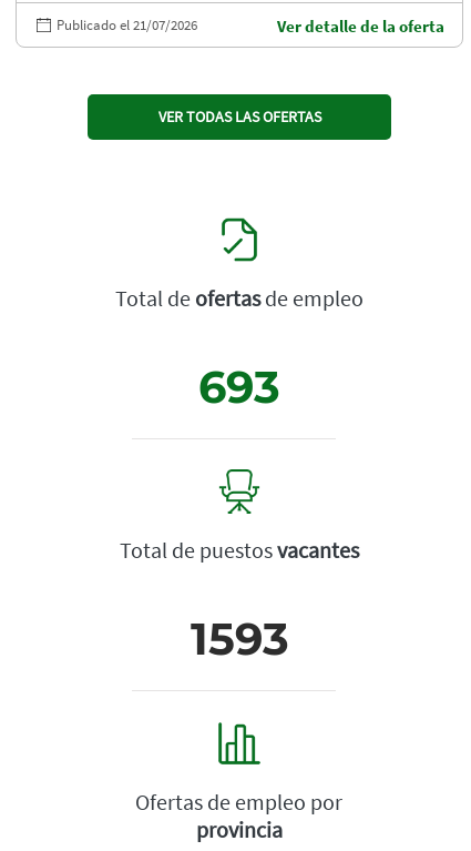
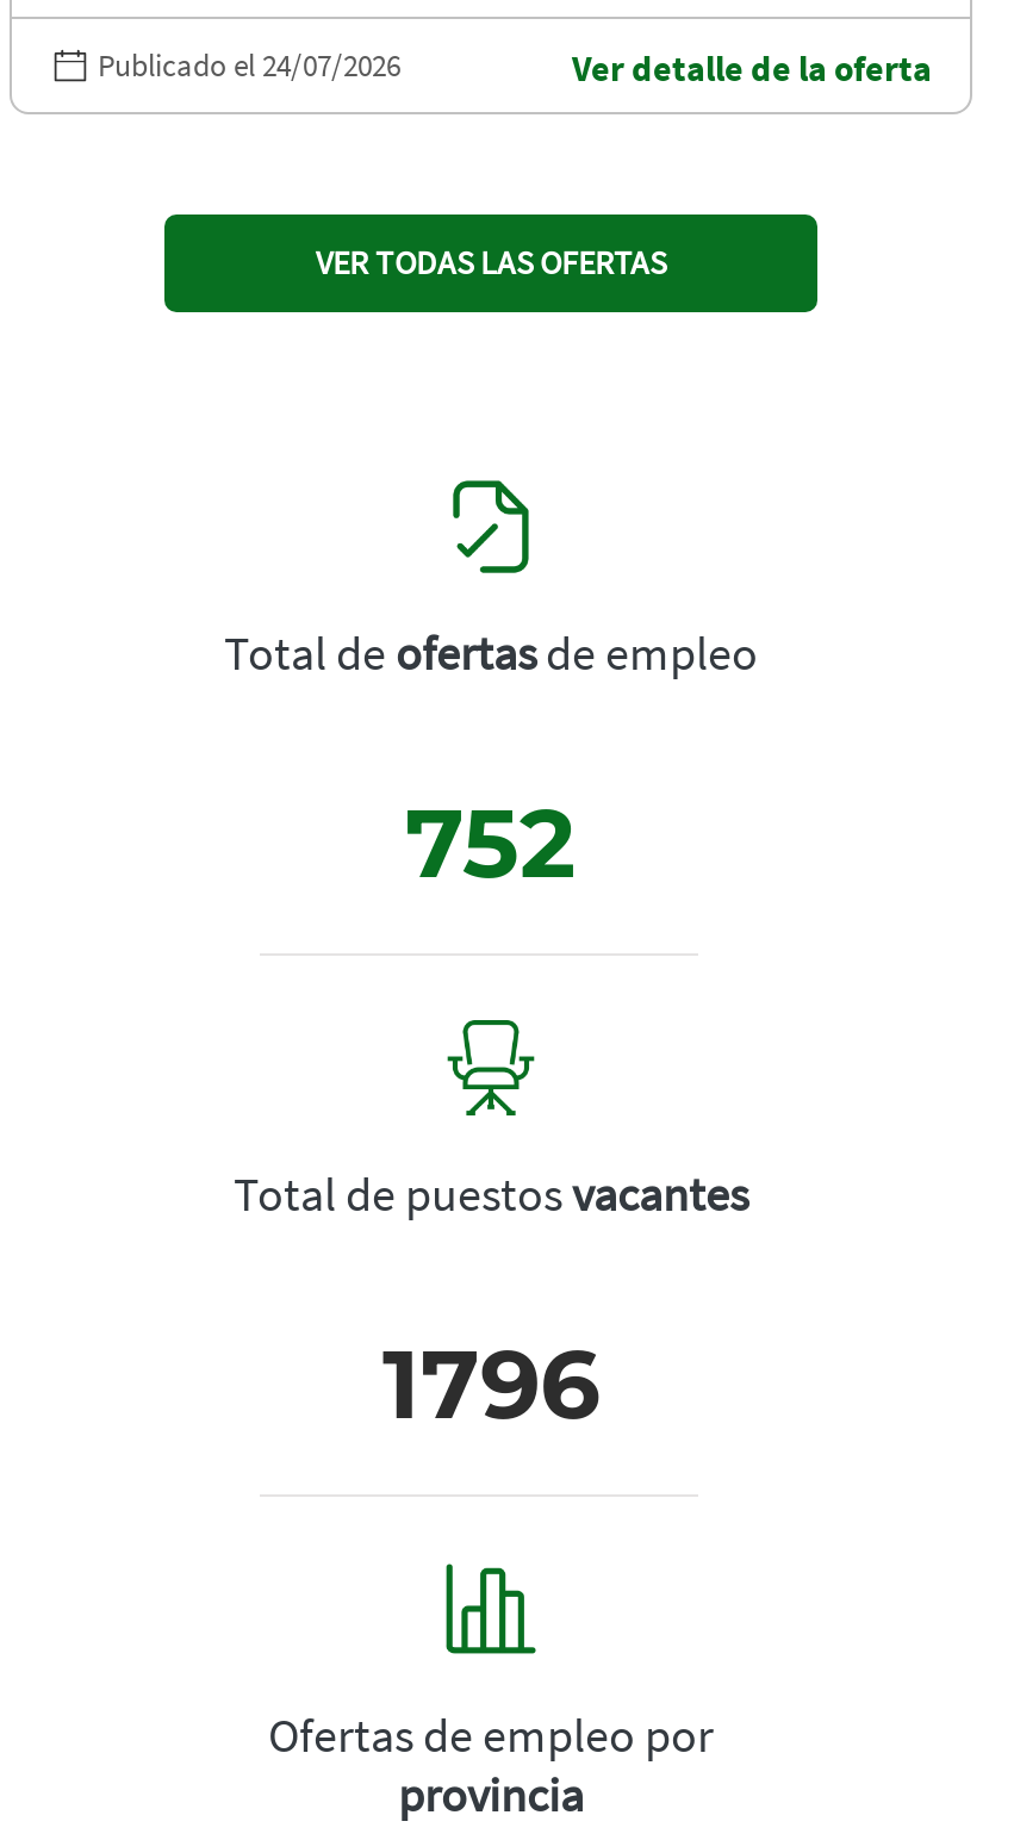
[57,16,197,35] Publicado el 21/07/2026 -> [98,46,400,86] Publicado el 24/07/2026
[198,360,280,414] 693 -> [405,785,577,901] 752
[190,612,289,666] 1593 -> [382,1326,599,1442] 1796

